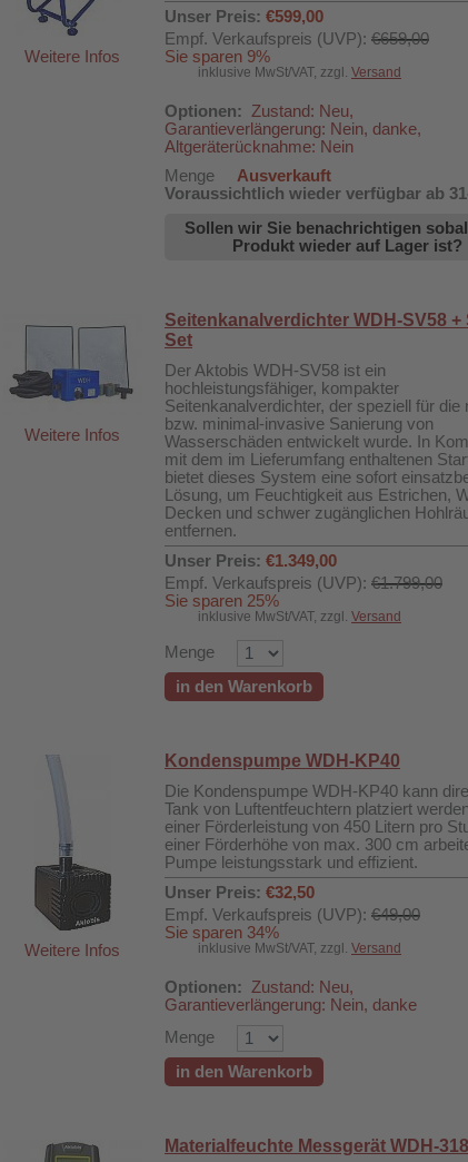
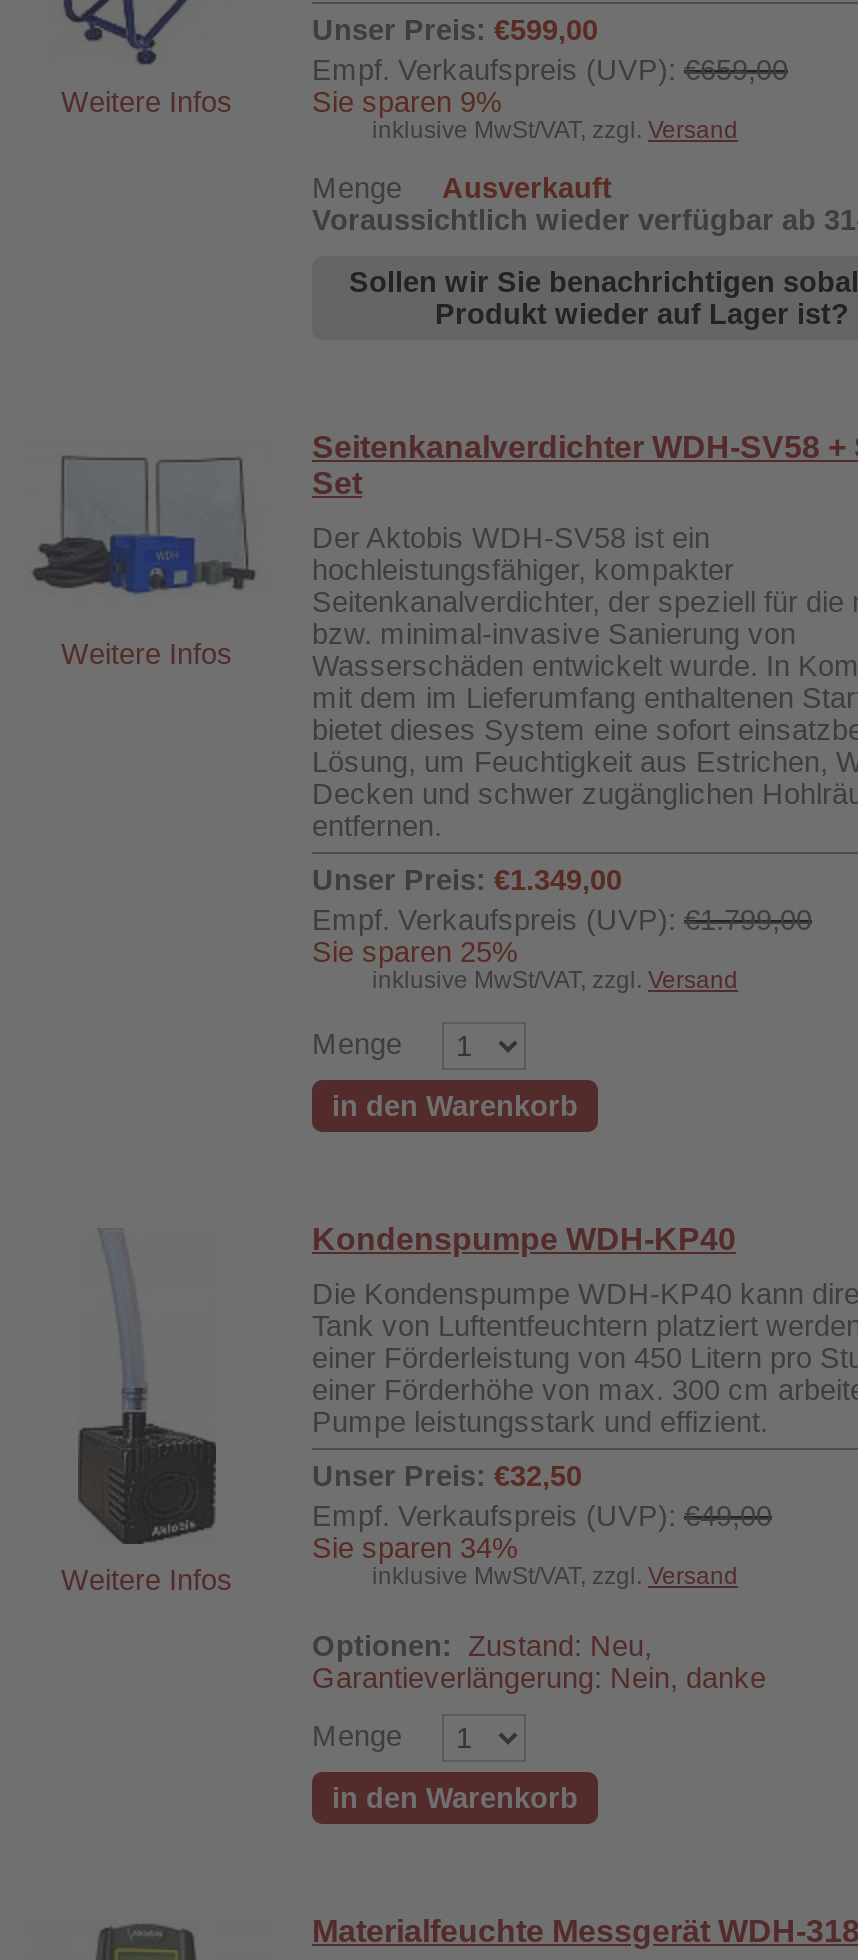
[165,102,421,156] Optionen: Zustand: Neu, | Garantieverlängerung: Nein, danke, | Altgeräterücknahme: Nein -> none

